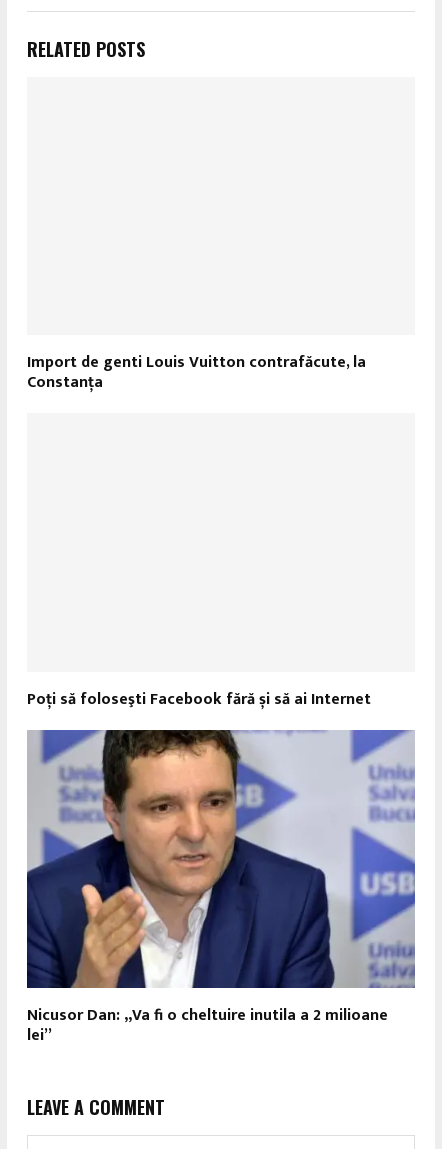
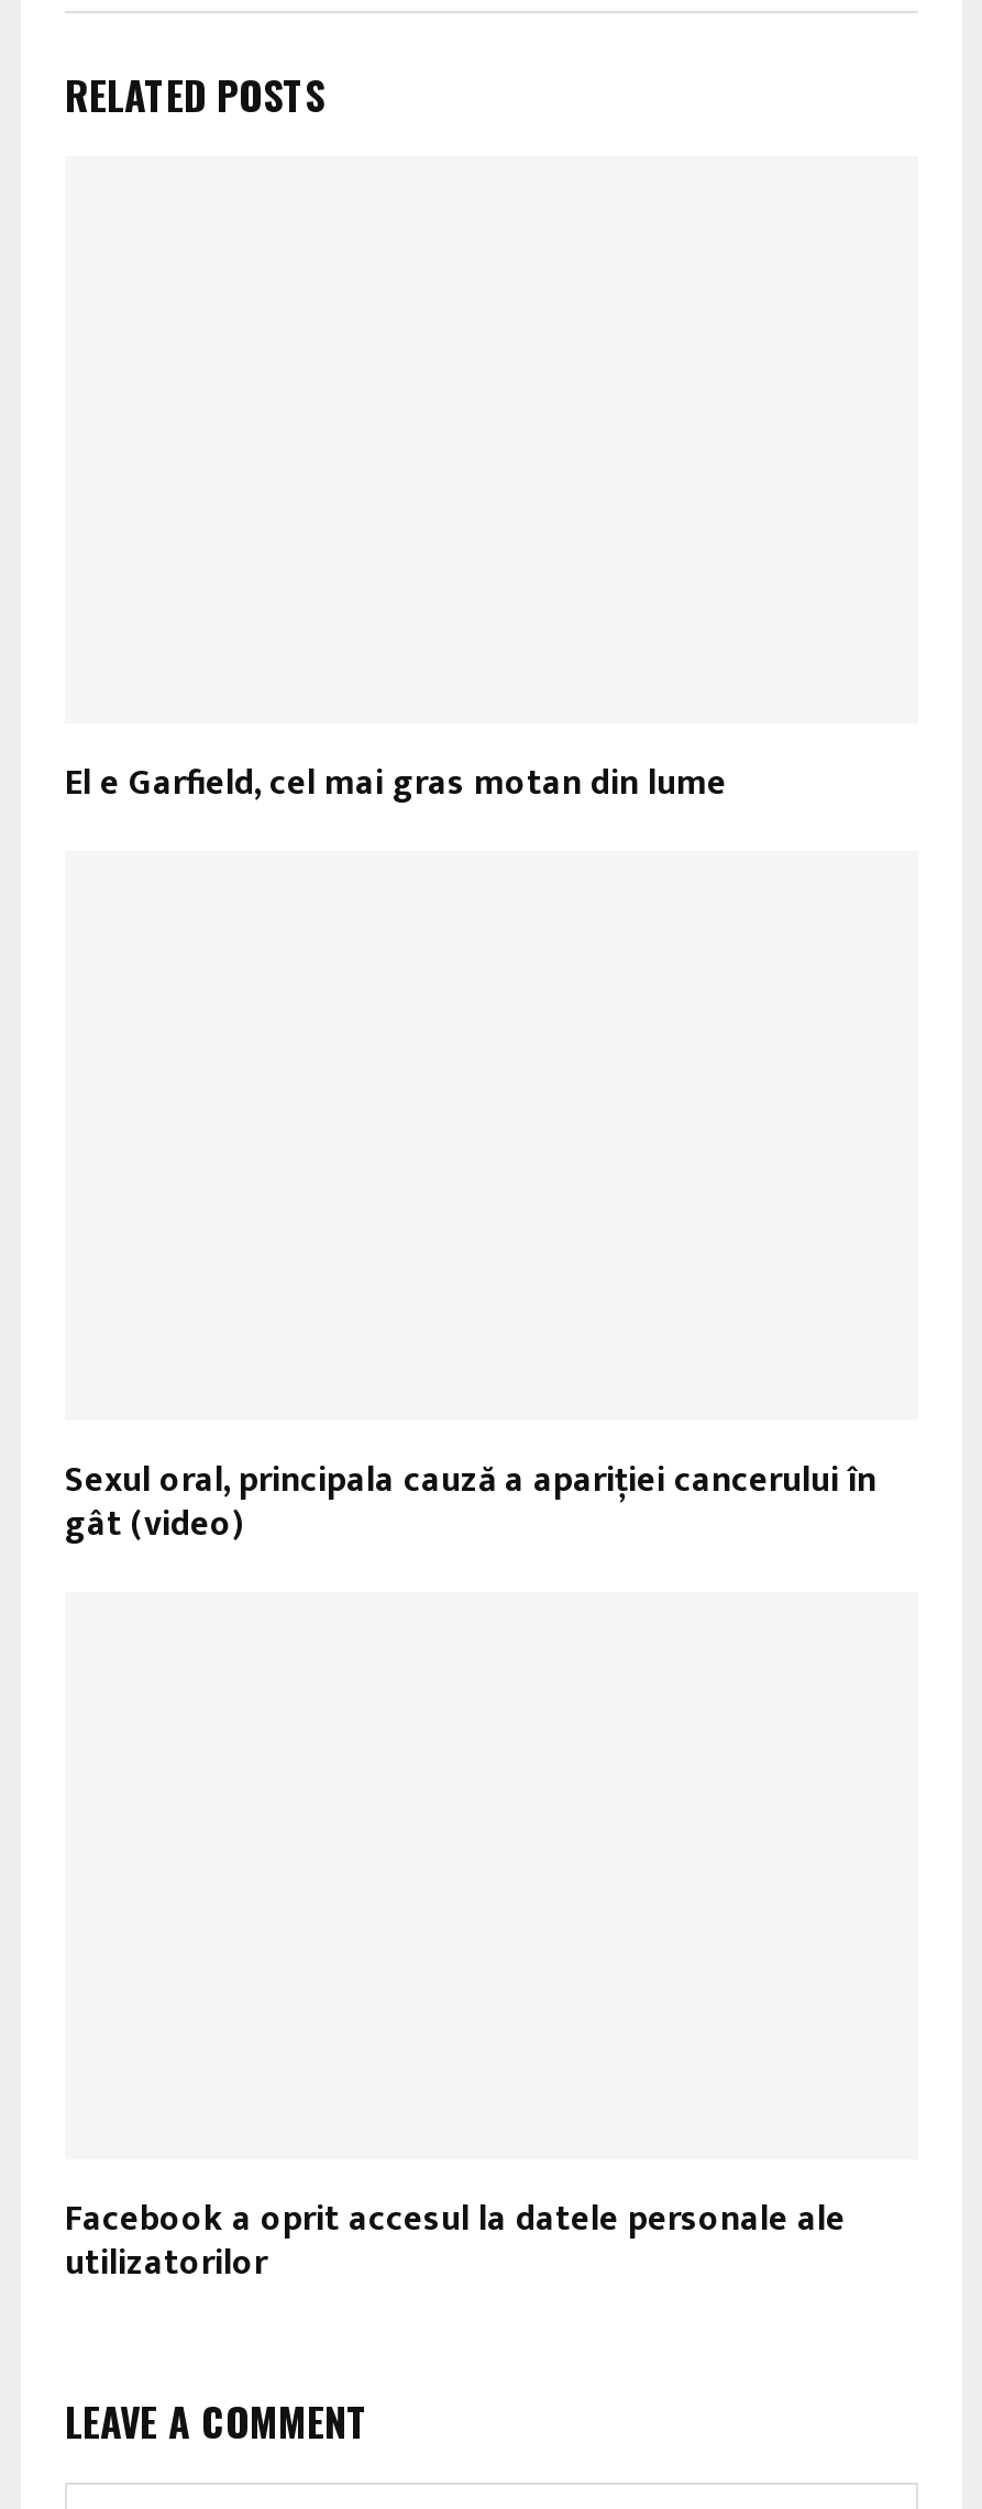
[27,349,366,396] Import de genti Louis Vuitton contrafăcute, la | Constanţa -> [65,755,727,814] El e Garfield, cel mai gras motan din lume
[27,686,371,713] Poți să foloseşti Facebook fără și să ai Internet -> [65,1451,876,1554] Sexul oral, principala cauză a apariției cancerului în | gât (video)
[26,729,416,989] [image] -> none
[27,1002,388,1049] Nicusor Dan: „Va fi o cheltuire inutila a 2 milioane | lei” -> [65,2191,846,2295] Facebook a oprit accesul la datele personale ale | utilizatorilor

